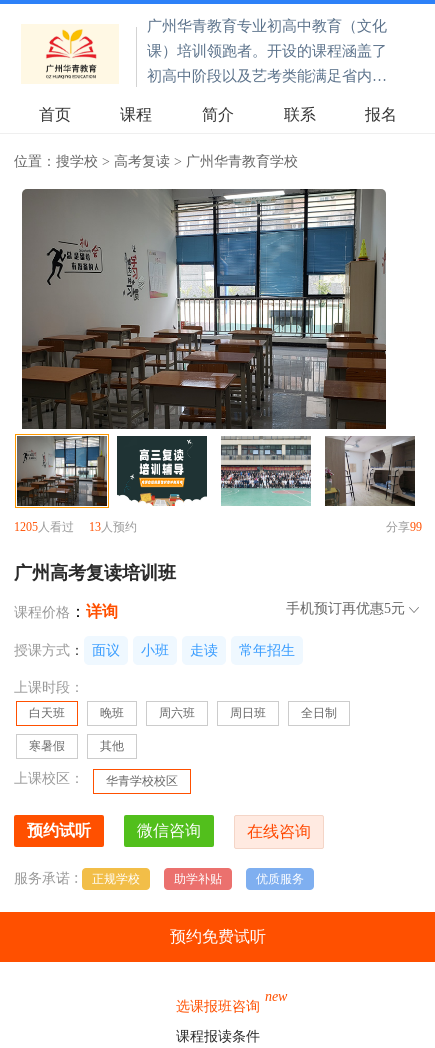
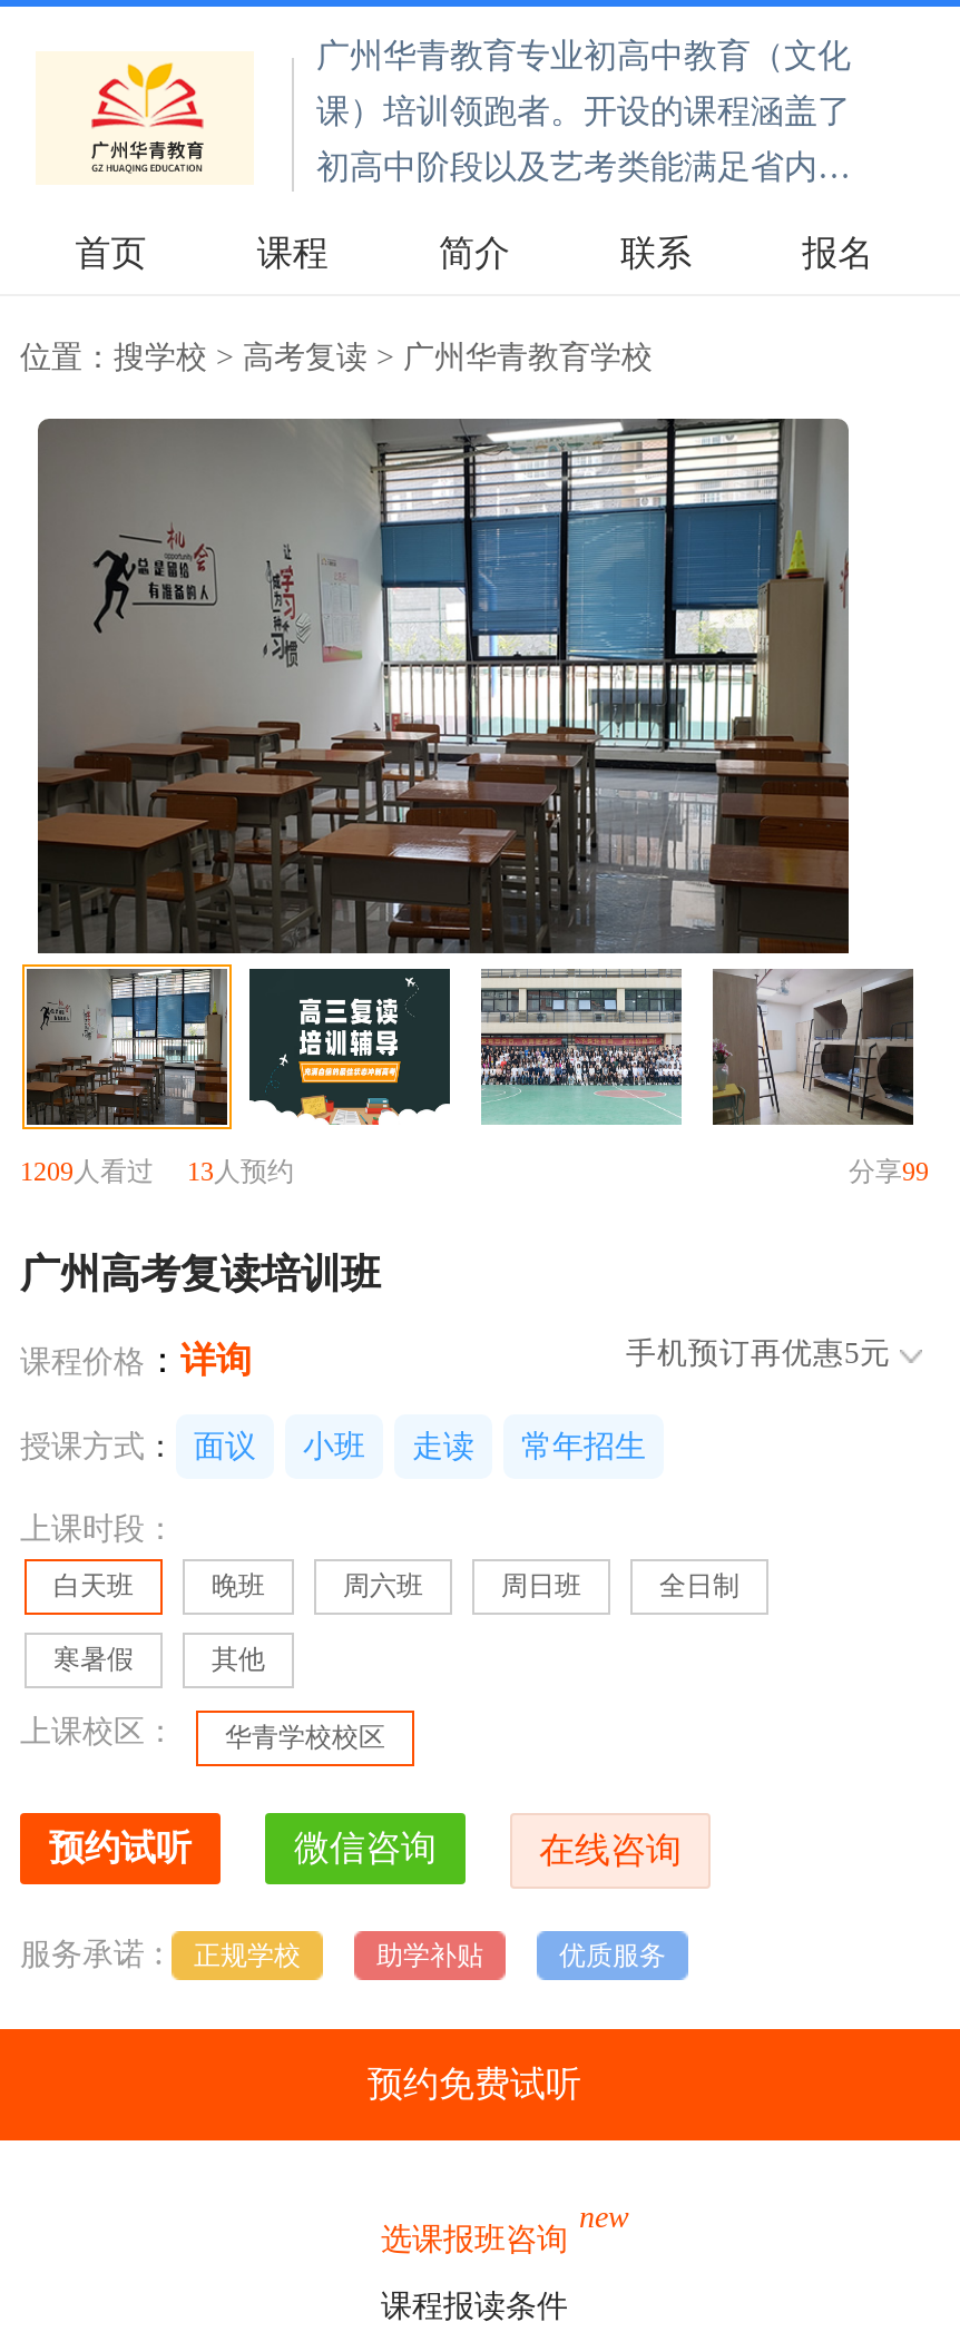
[14,520,137,534] 1205人看过 13人预约 -> [20,1156,294,1187] 1209人看过 13人预约

